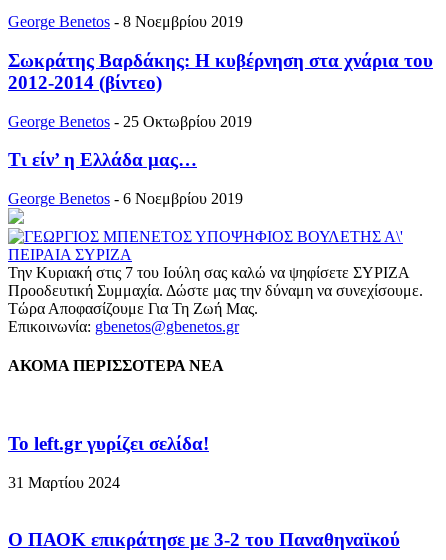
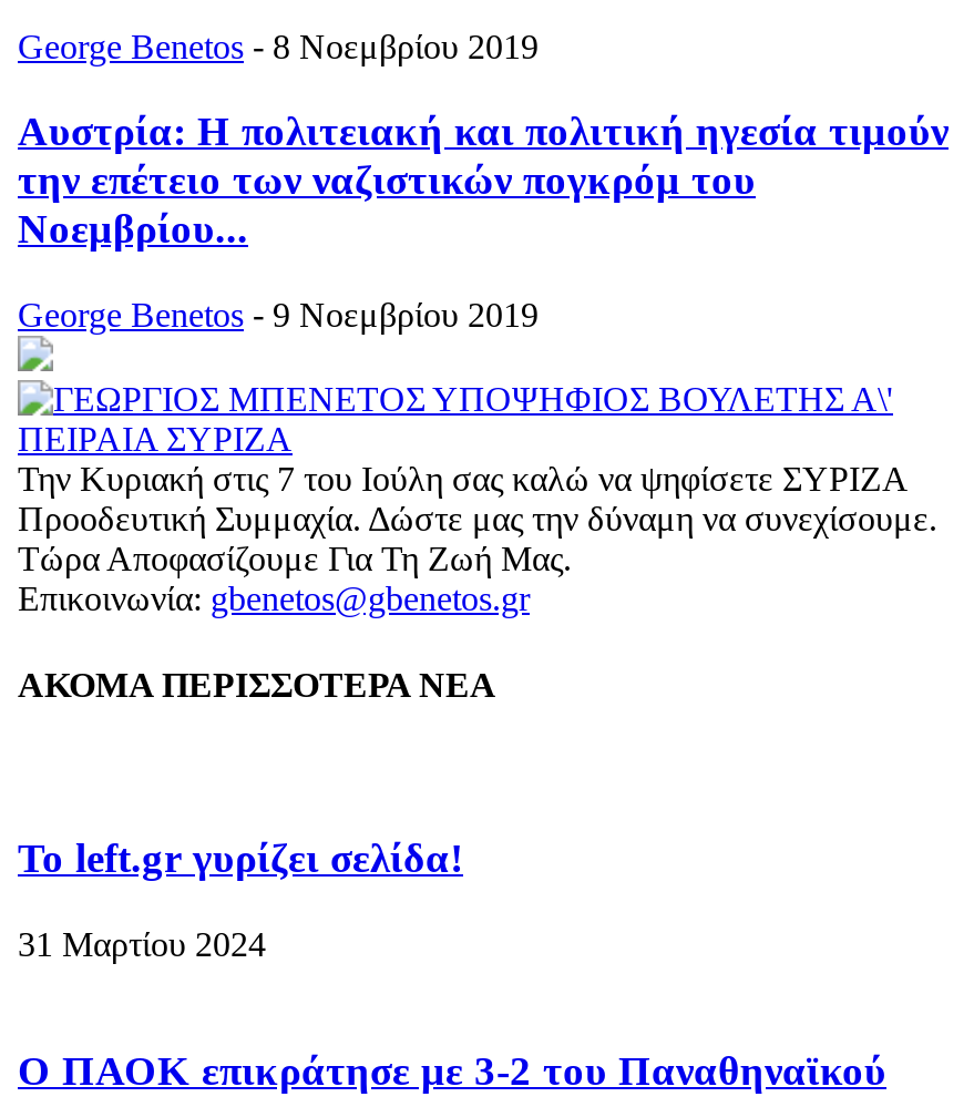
[8,50,433,207] Σωκράτης Βαρδάκης: Η κυβέρνηση στα χνάρια του | 2012-2014 (βίντεο) | George Benetos - 25 Οκτωβρίου 2019 | Τι είν’ η Ελλάδα μας… | George Benetos - 6 Νοεμβρίου 2019 -> [18,108,949,334] Αυστρία: Η πολιτειακή και πολιτική ηγεσία τιμούν | την επέτειο των ναζιστικών πογκρόμ του | Νοεμβρίου... | George Benetos - 9 Νοεμβρίου 2019

